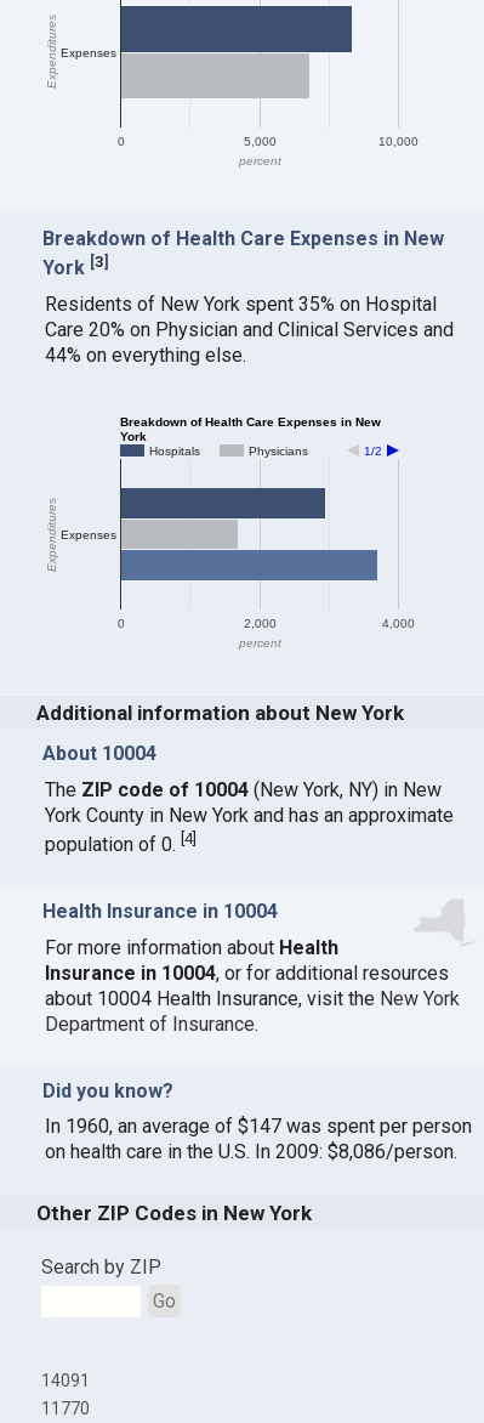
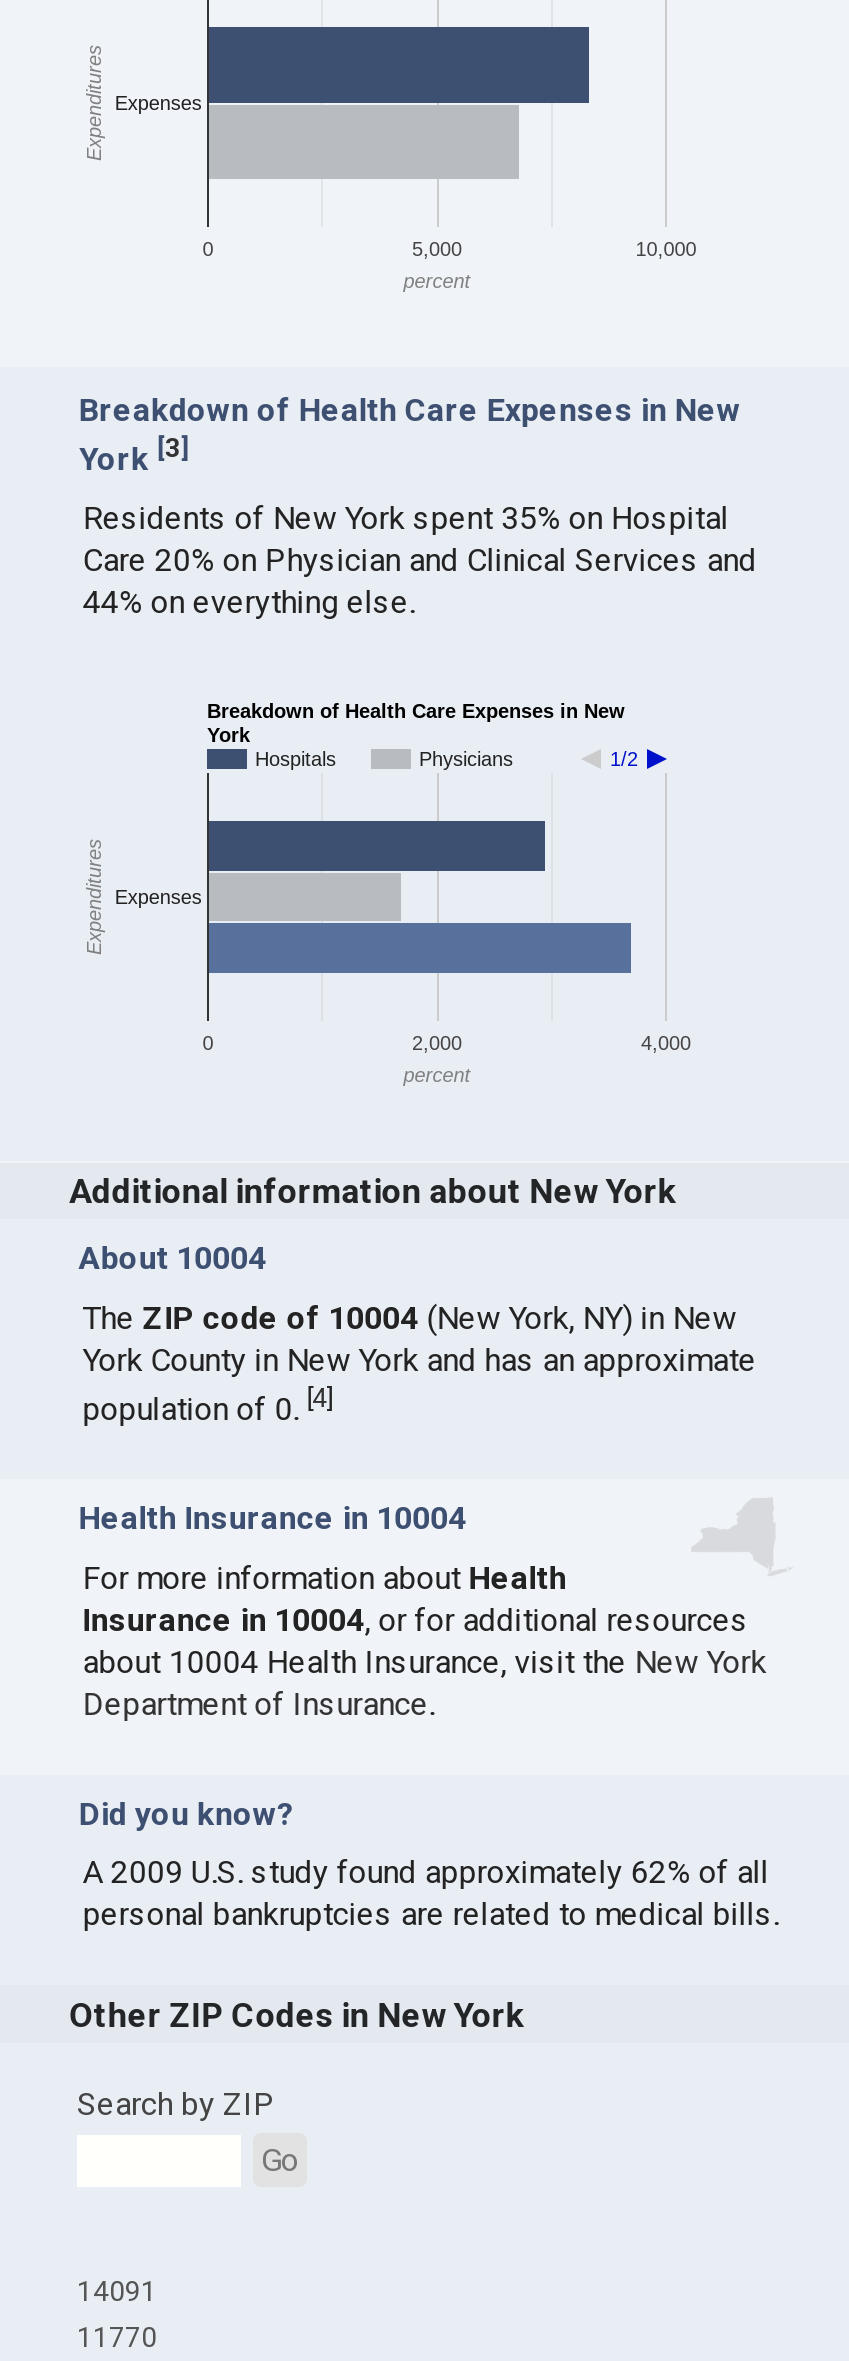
[45,1115,472,1163] In 1960, an average of $147 was spent per person | on health care in the U.S. In 2009: $8,086/person. -> [83,1853,779,1933] A 2009 U.S. study found approximately 62% of all | personal bankruptcies are related to medical bills.

